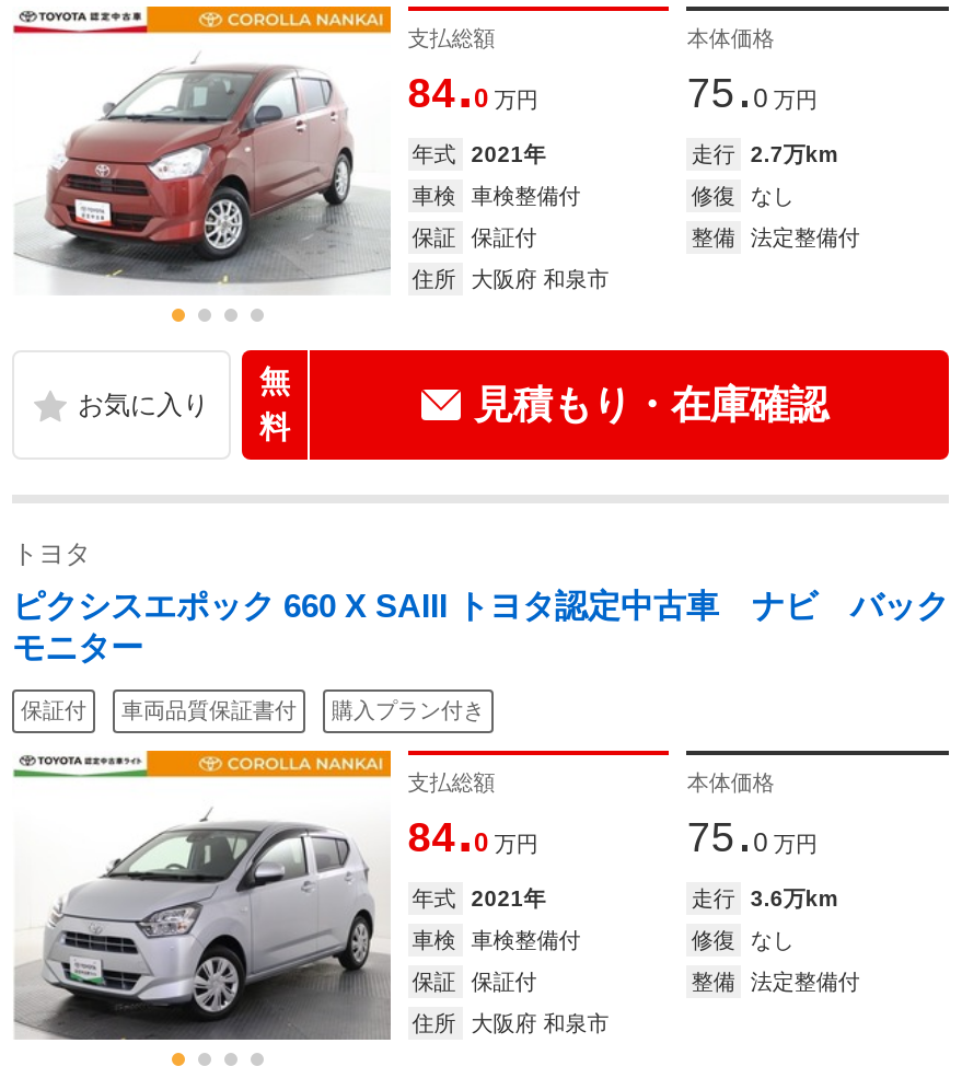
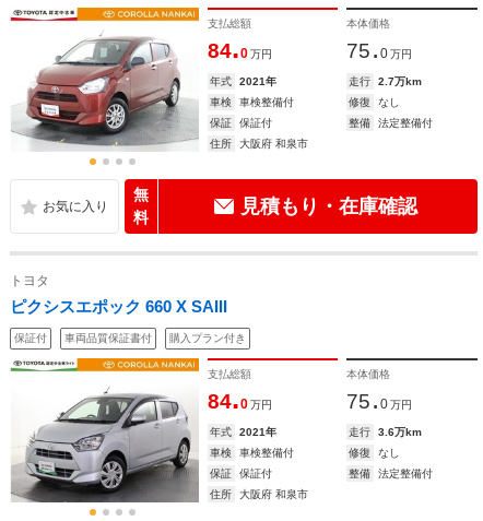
[12,587,949,665] ピクシスエポック 660 X SAIII トヨタ認定中古車 ナビ バック | モニター -> [10,297,227,316] ピクシスエポック 660 X SAIII

